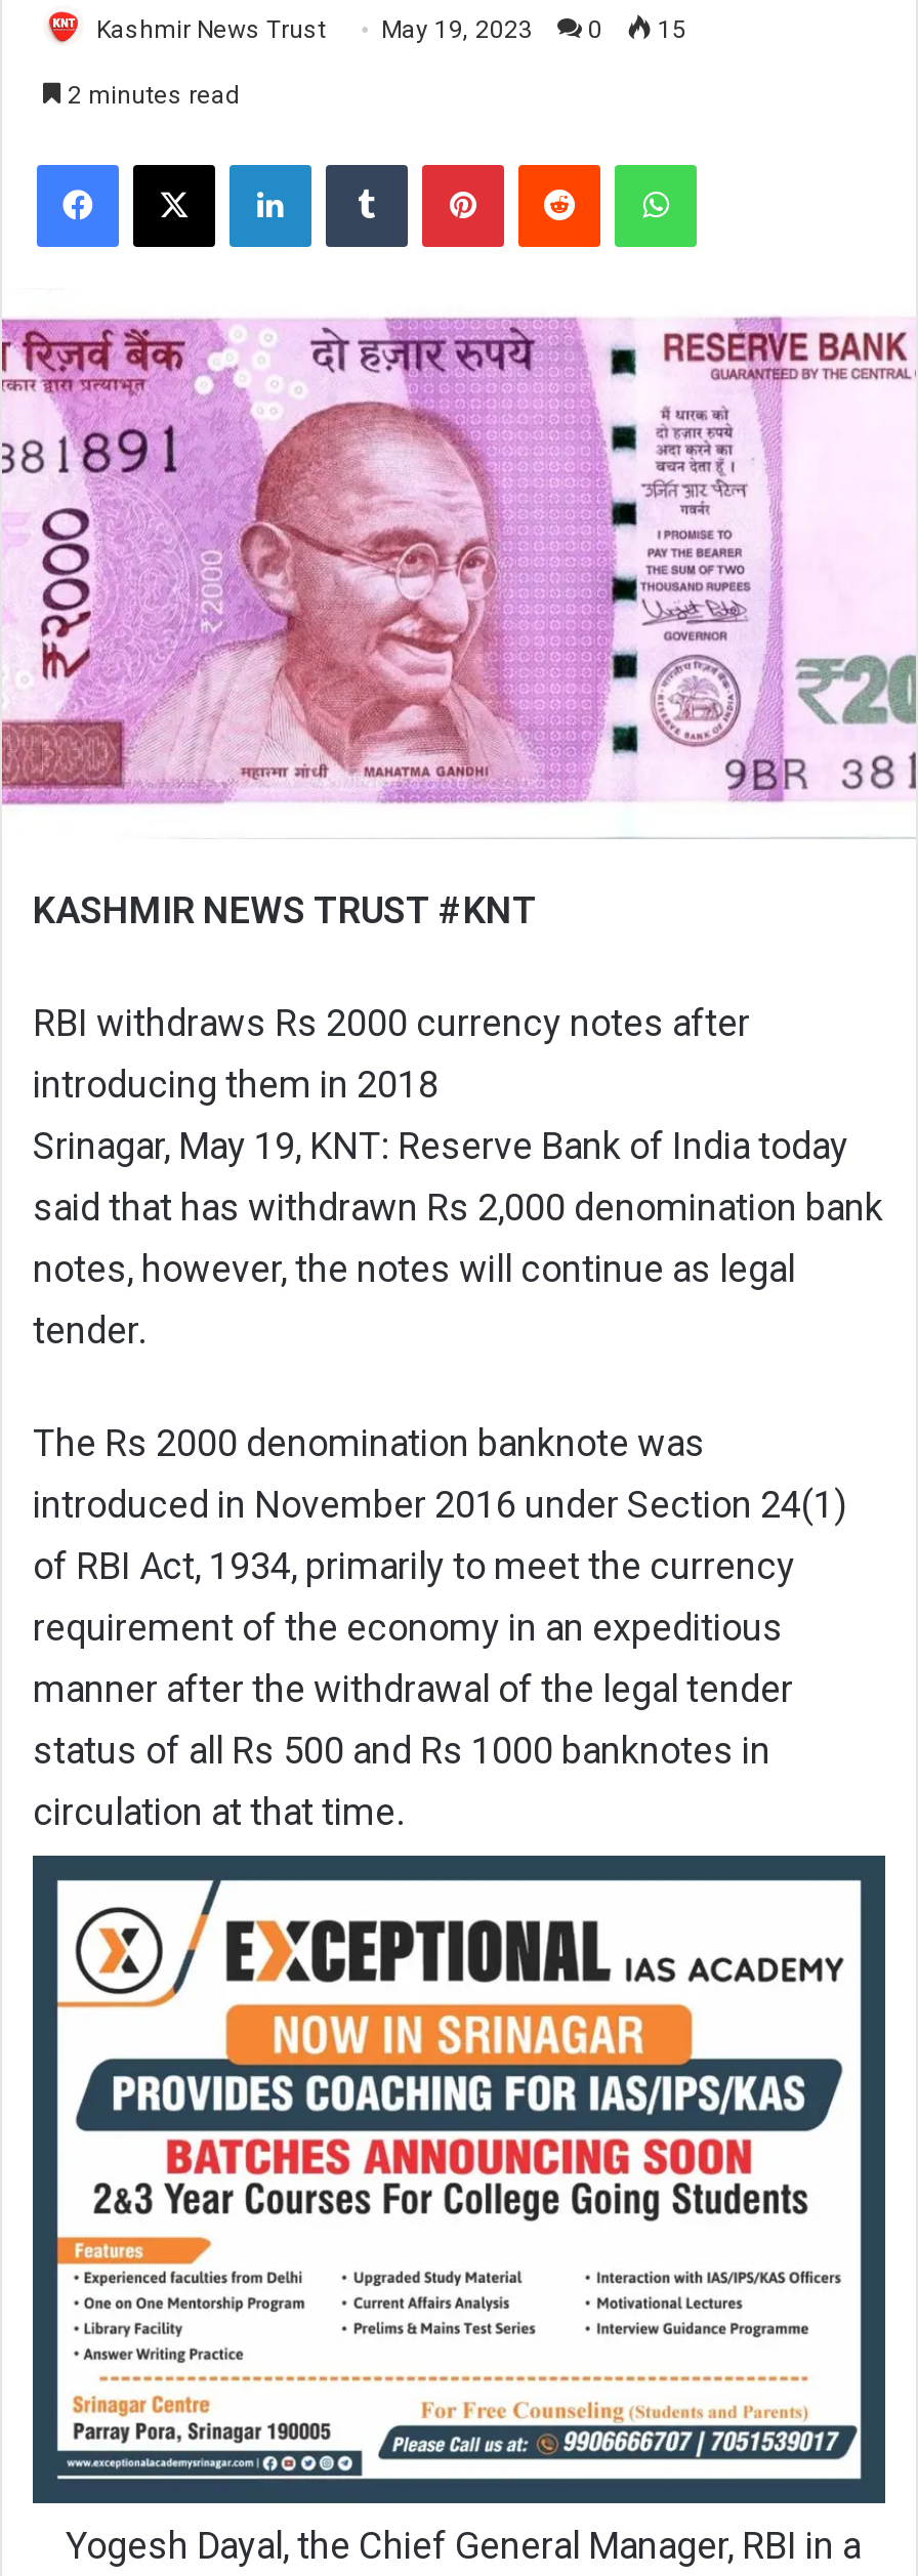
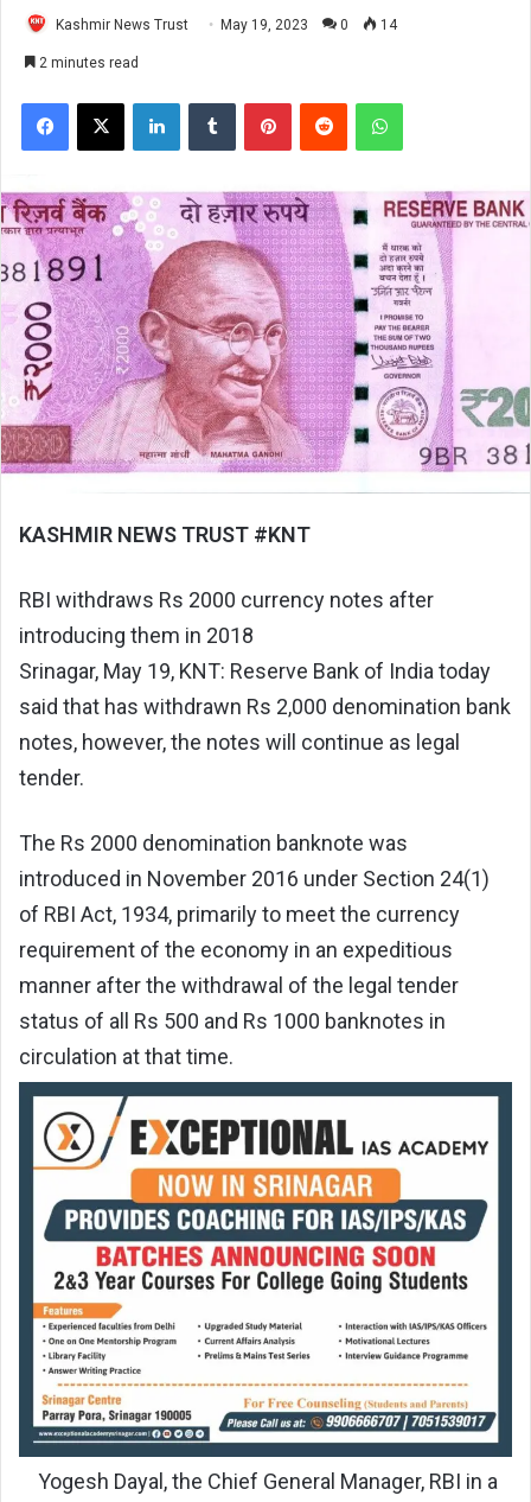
[96,15,686,44] Kashmir News Trust May 19, 2023 0 15 -> [56,17,397,33] Kashmir News Trust May 19, 2023 0 14

